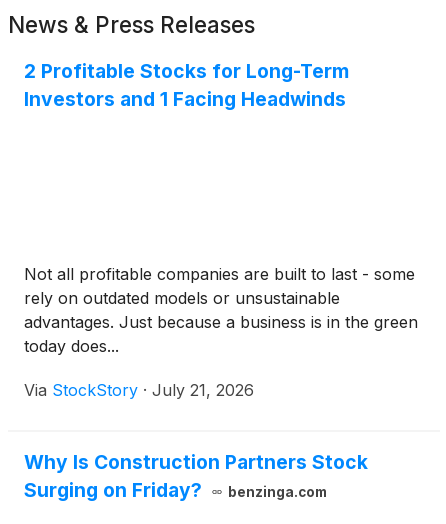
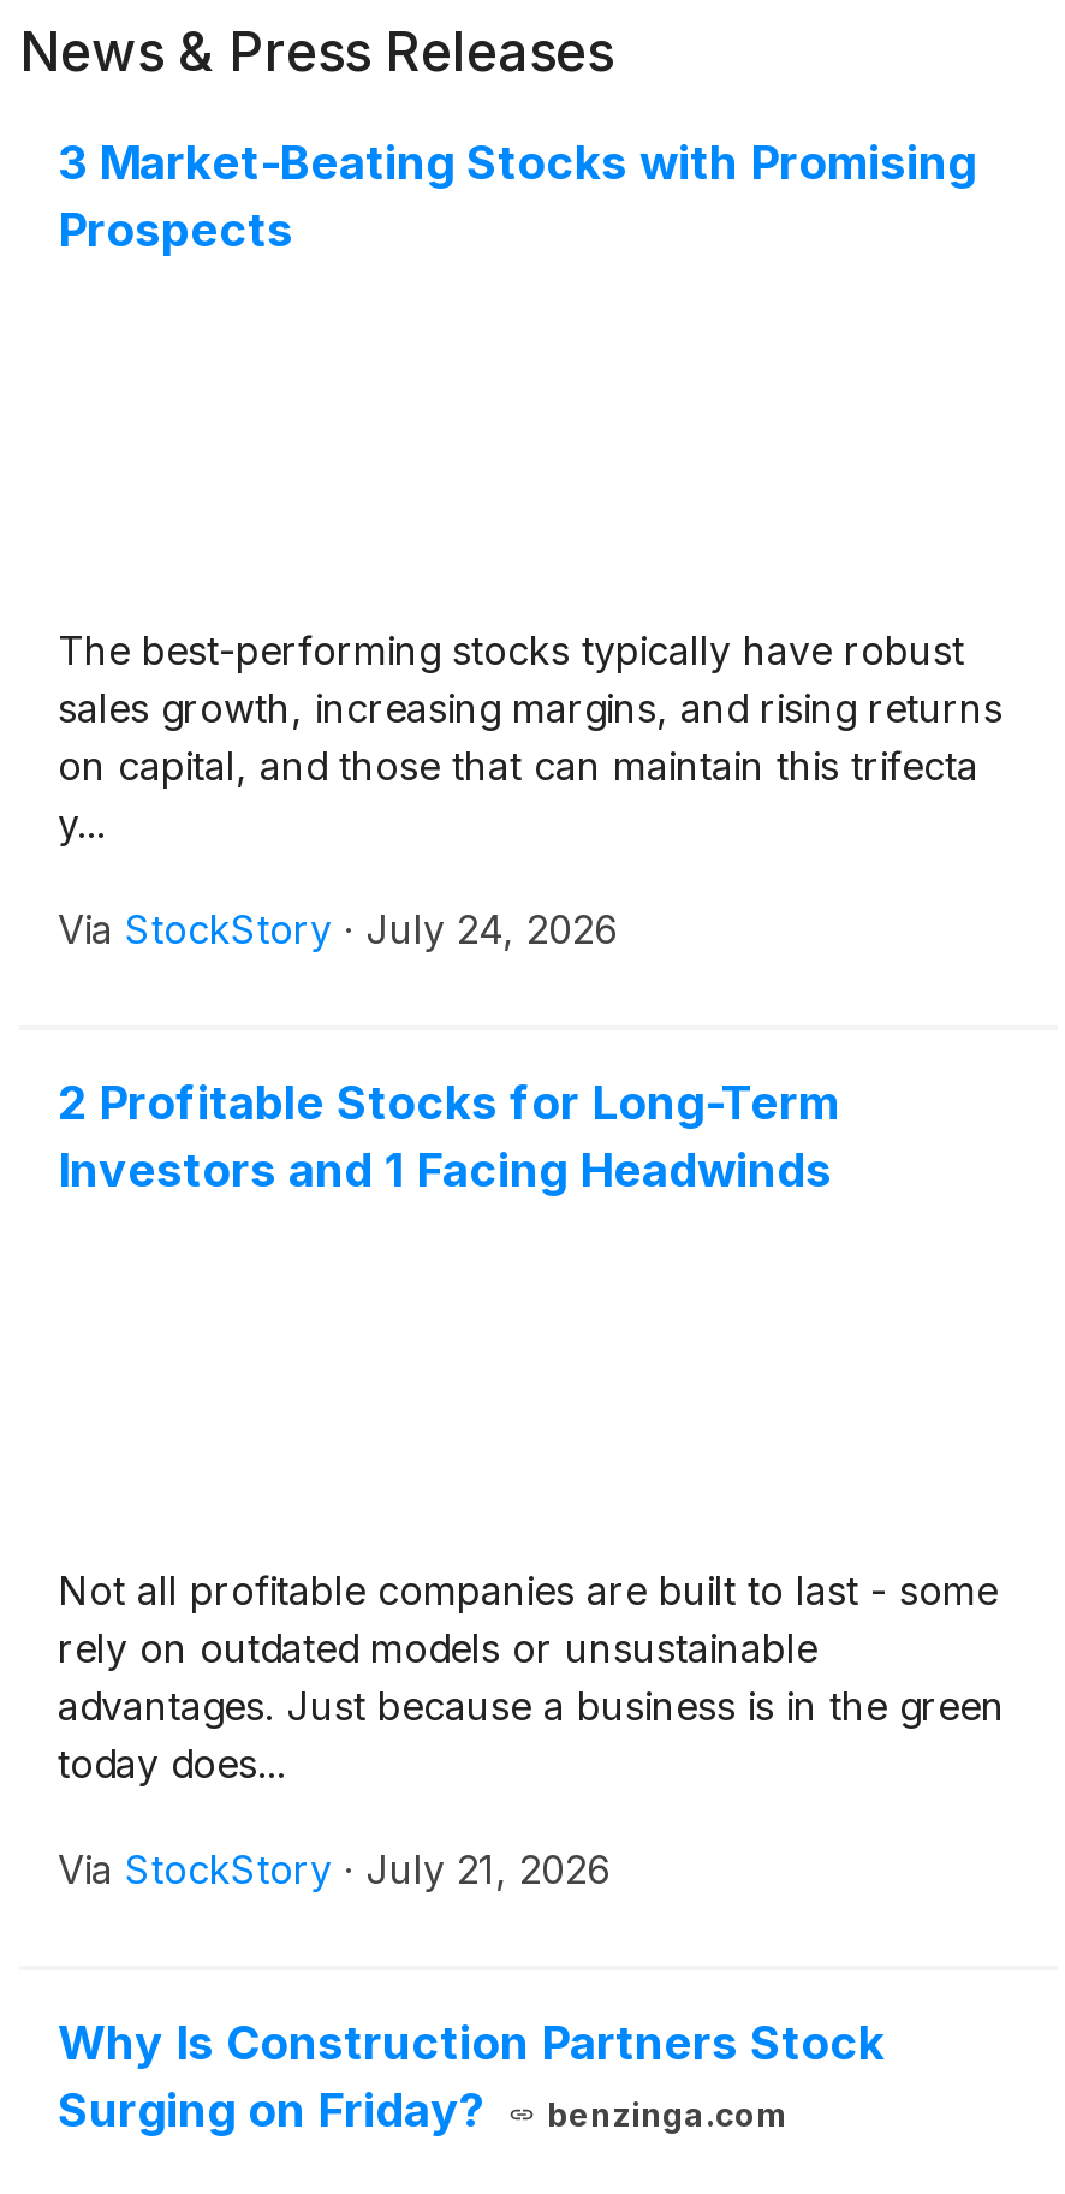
none -> [58,134,976,259] 3 Market-Beating Stocks with Promising | Prospects
none -> [58,627,1002,954] The best-performing stocks typically have robust | sales growth, increasing margins, and rising returns | on capital, and those that can maintain this trifecta | y... | Via StockStory · July 24, 2026

